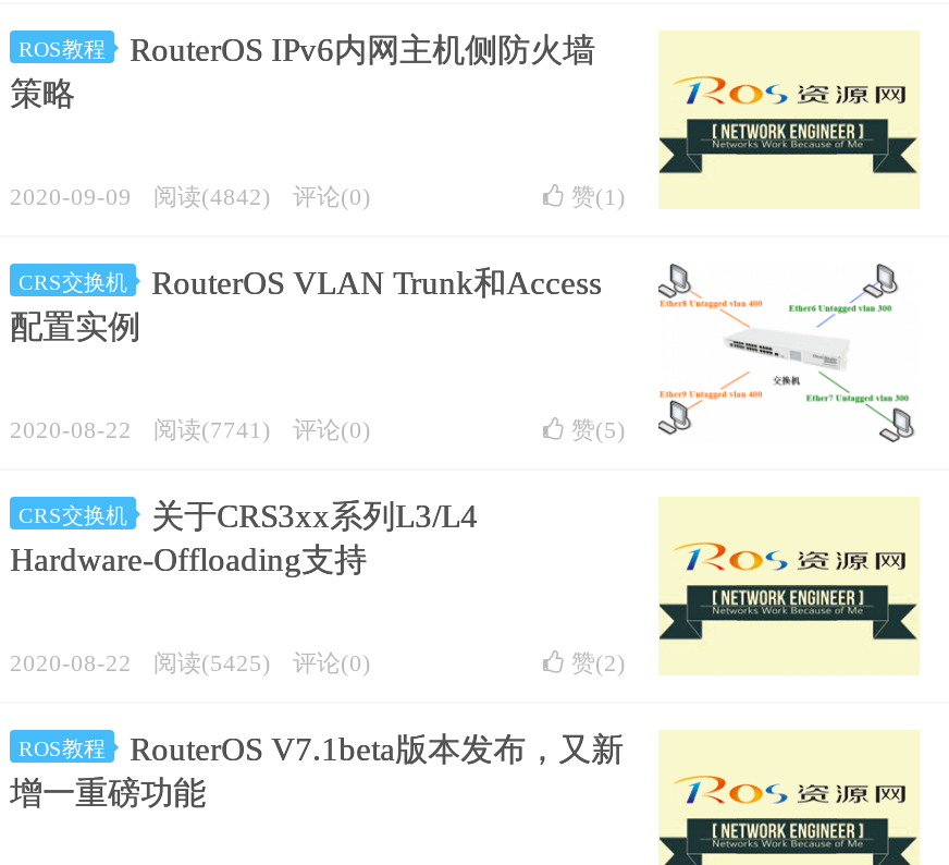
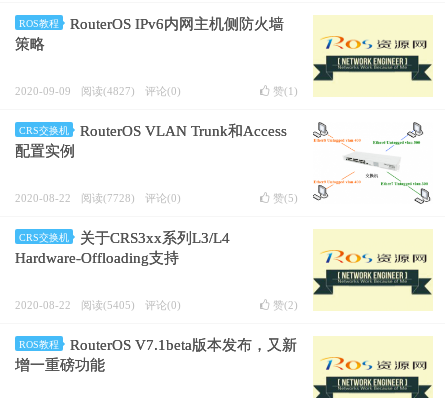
[10,183,371,209] 2020-09-09 阅读(4842) 评论(0) -> [15,85,181,97] 2020-09-09 阅读(4827) 评论(0)
[10,416,371,442] 2020-08-22 阅读(7741) 评论(0) -> [15,192,181,204] 2020-08-22 阅读(7728) 评论(0)
[10,649,371,675] 2020-08-22 阅读(5425) 评论(0) -> [15,299,181,311] 2020-08-22 阅读(5405) 评论(0)

